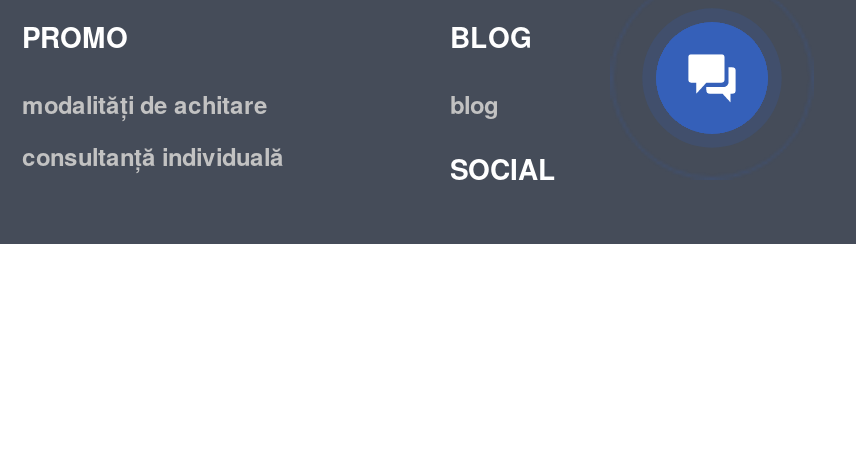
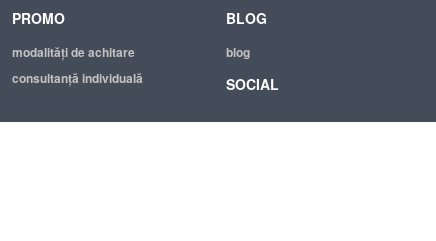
[654,20,770,136] [image] -> none

